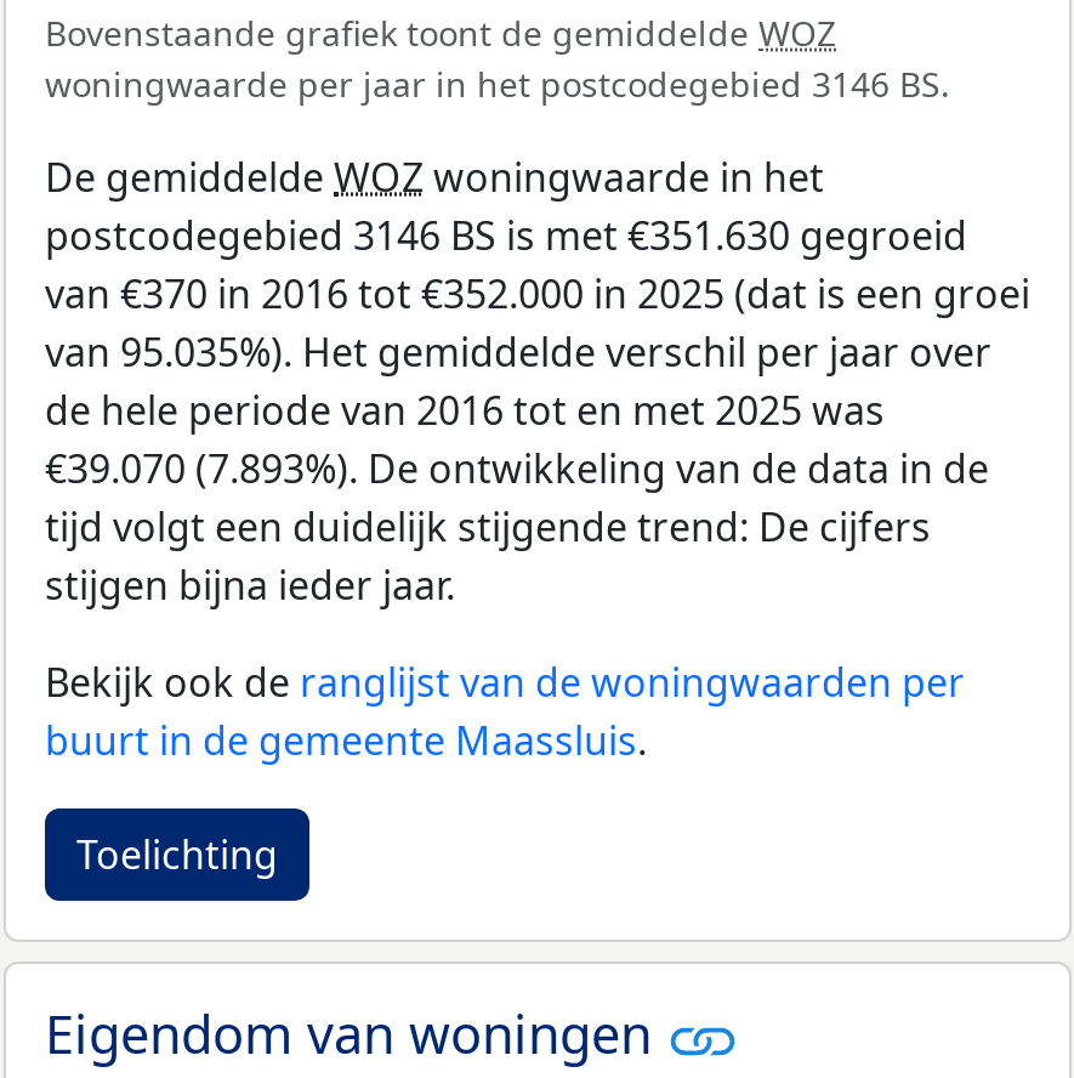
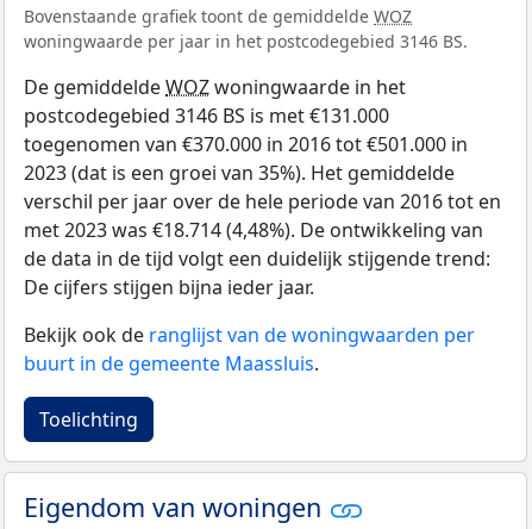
[45,209,1030,612] postcodegebied 3146 BS is met €351.630 gegroeid | van €370 in 2016 tot €352.000 in 2025 (dat is een groei | van 95.035%). Het gemiddelde verschil per jaar over | de hele periode van 2016 tot en met 2025 was | €39.070 (7.893%). De ontwikkeling van de data in de | tijd volgt een duidelijk stijgende trend: De cijfers | stijgen bijna ieder jaar. -> [24,103,501,300] postcodegebied 3146 BS is met €131.000 | toegenomen van €370.000 in 2016 tot €501.000 in | 2023 (dat is een groei van 35%). Het gemiddelde | verschil per jaar over de hele periode van 2016 tot en | met 2023 was €18.714 (4,48%). De ontwikkeling van | de data in de tijd volgt een duidelijk stijgende trend: | De cijfers stijgen bijna ieder jaar.

